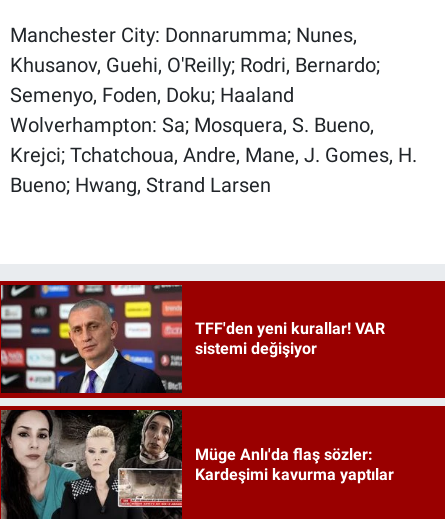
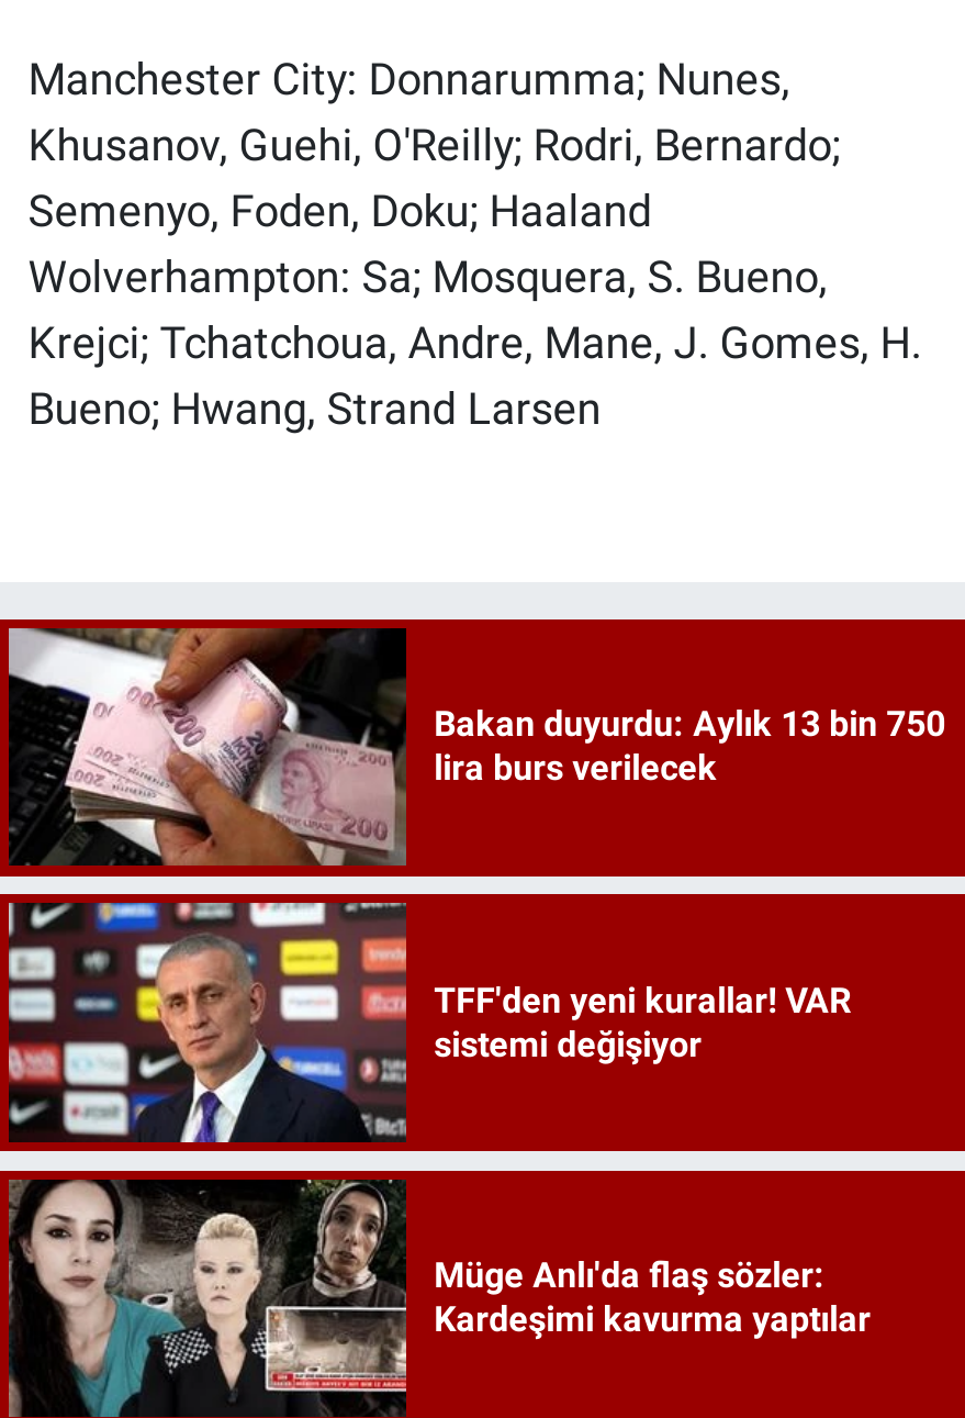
none -> [7,626,945,868] [image] | Bakan duyurdu: Aylık 13 bin 750 | lira burs verilecek

